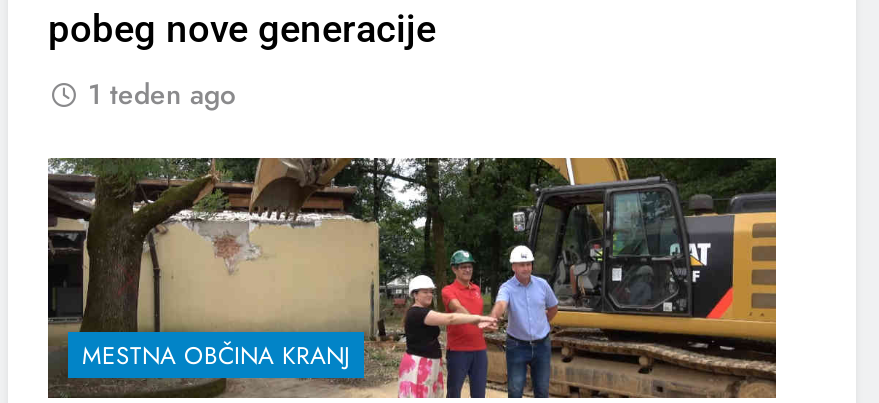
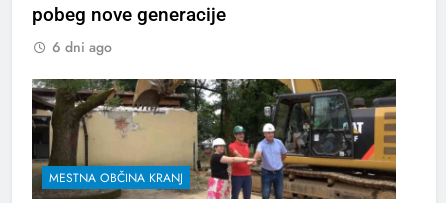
[88,74,236,114] 1 teden ago -> [52,37,112,57] 6 dni ago

